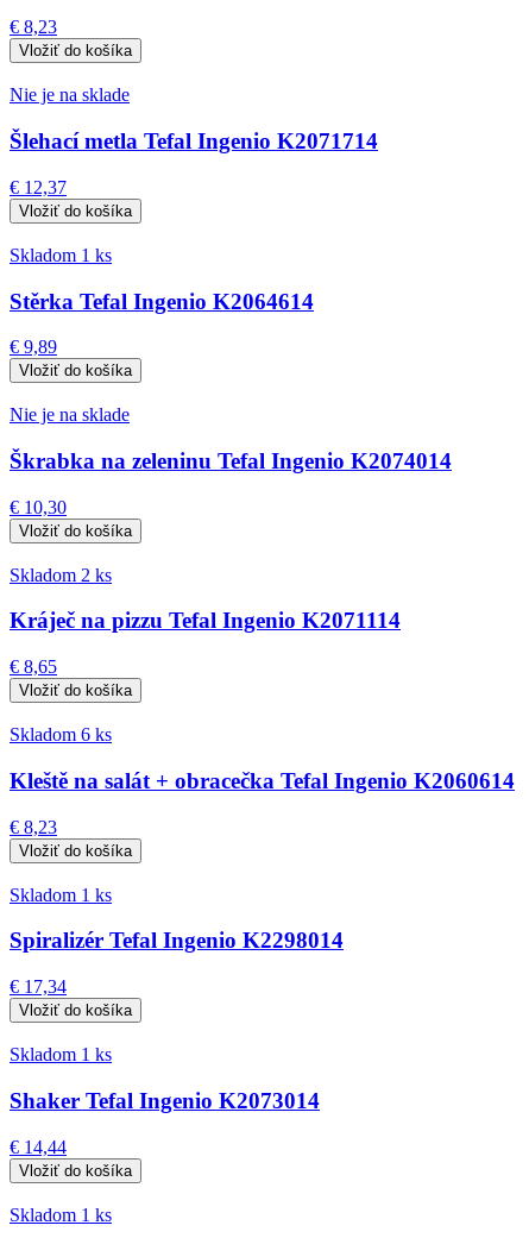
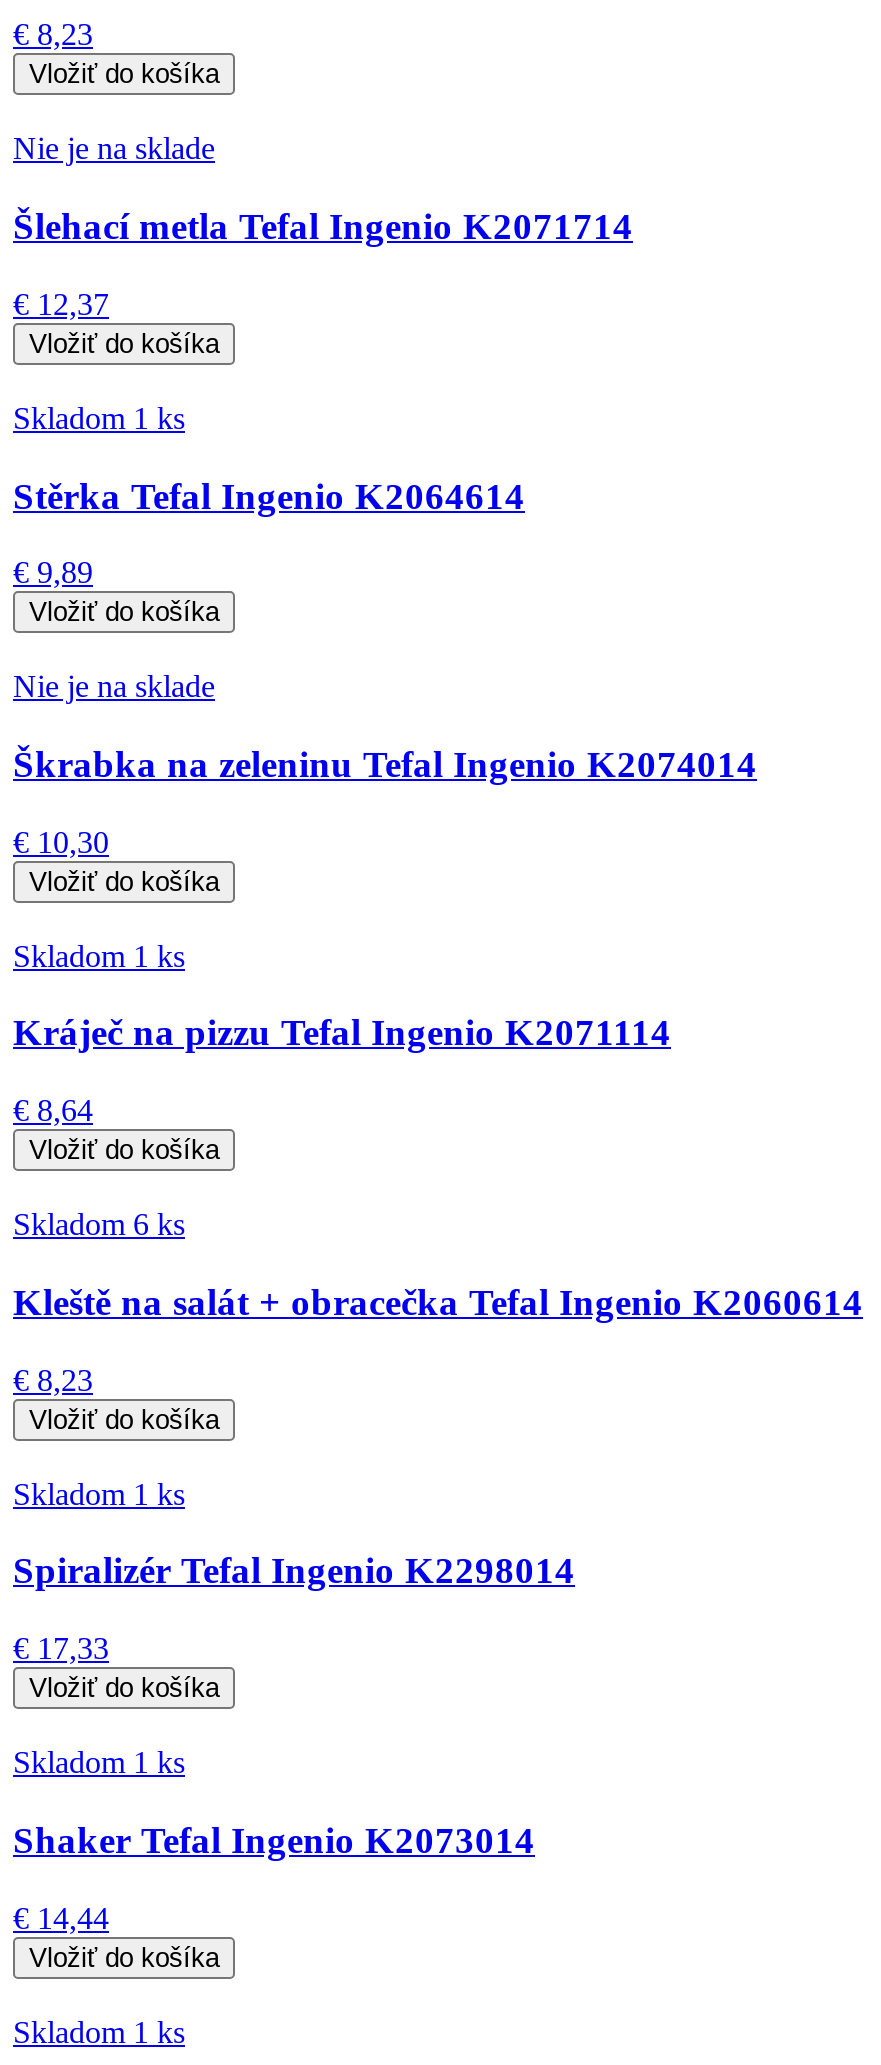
[10,565,112,585] Skladom 2 ks -> [13,939,185,973] Skladom 1 ks
[10,657,57,677] € 8,65 -> [13,1093,93,1127] € 8,64
[10,976,67,997] € 17,34 -> [13,1631,109,1665] € 17,33

